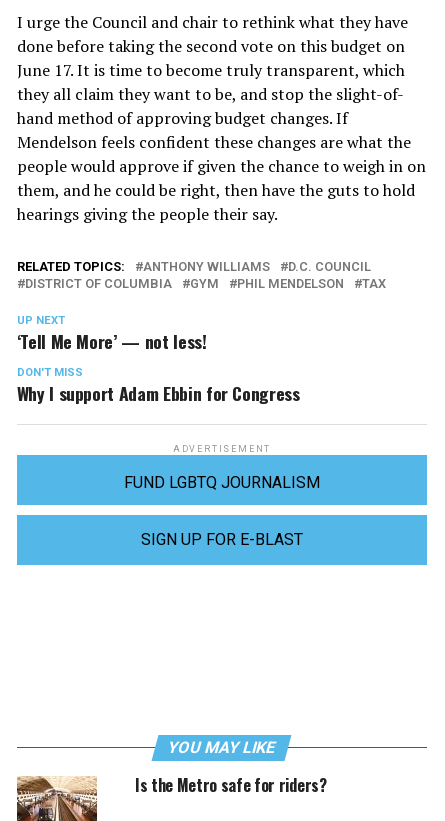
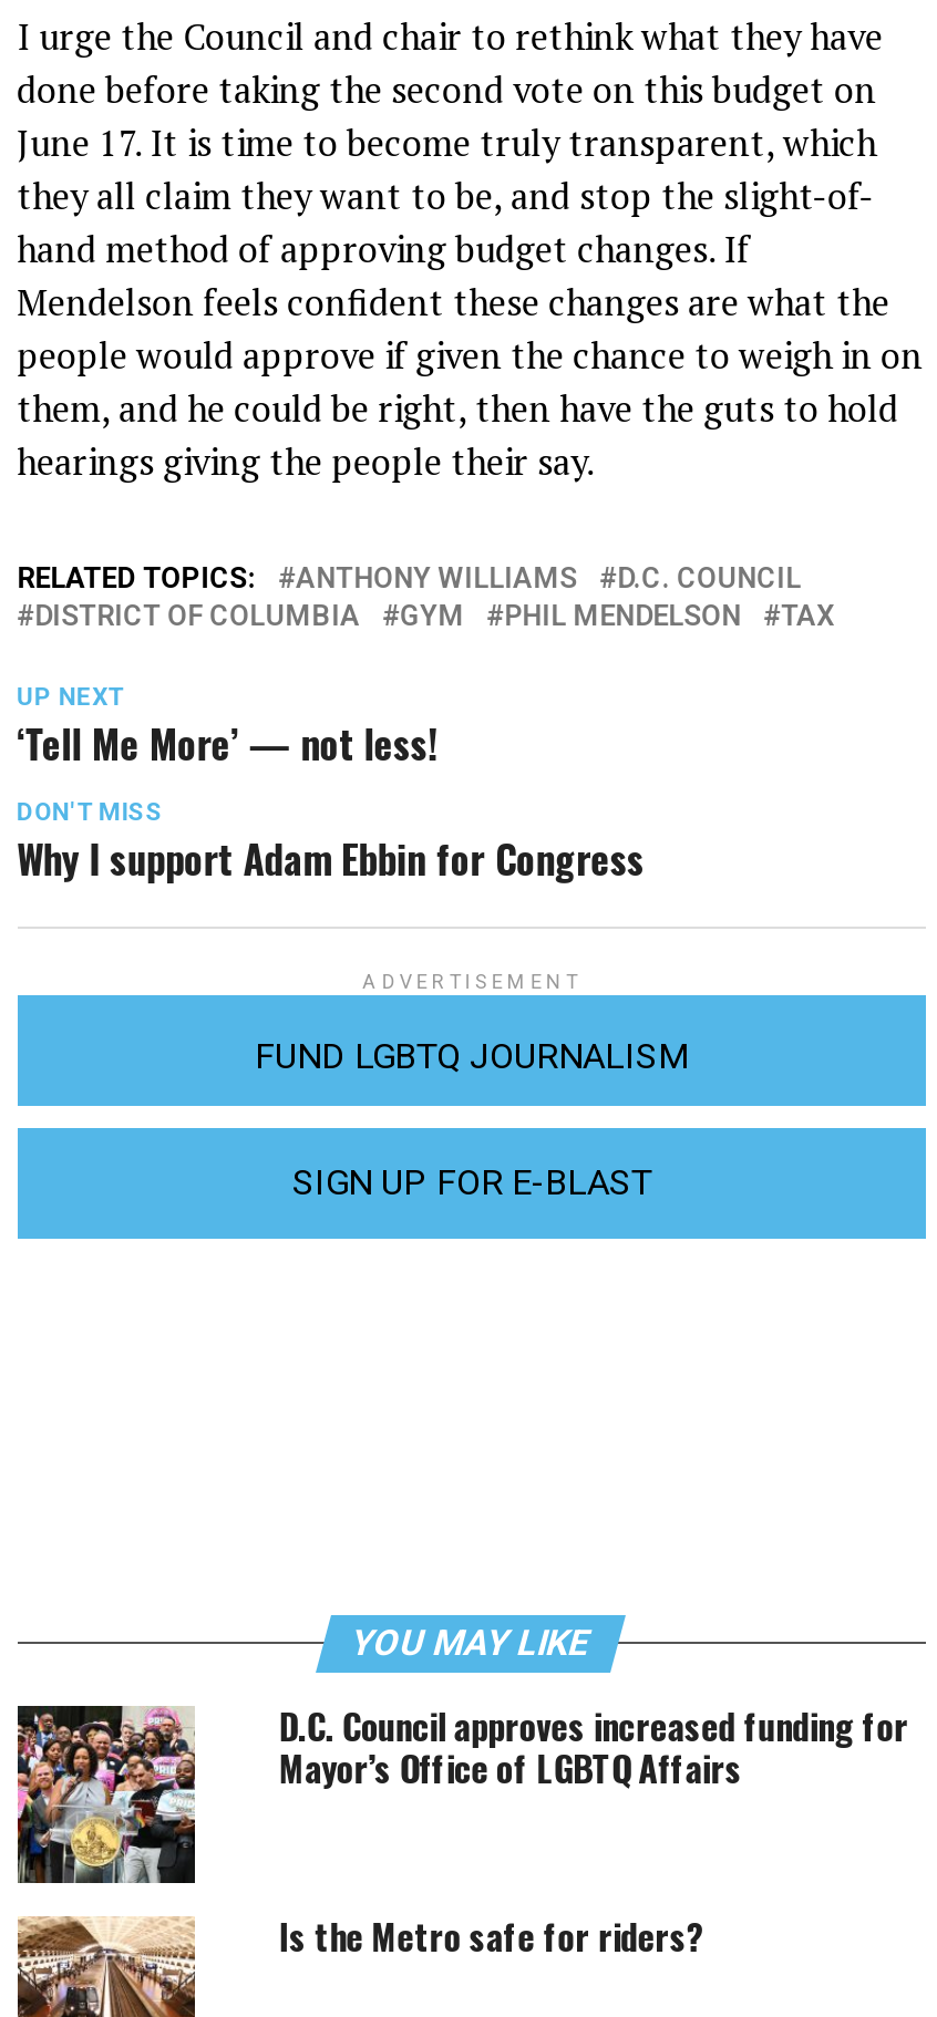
none -> [16,1701,908,1886] [image] | D.C. Council approves increased funding for | Mayor’s Office of LGBTQ Affairs

